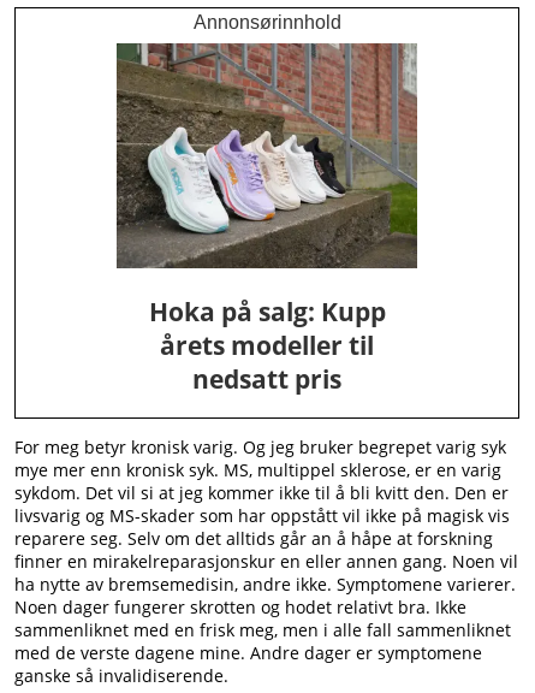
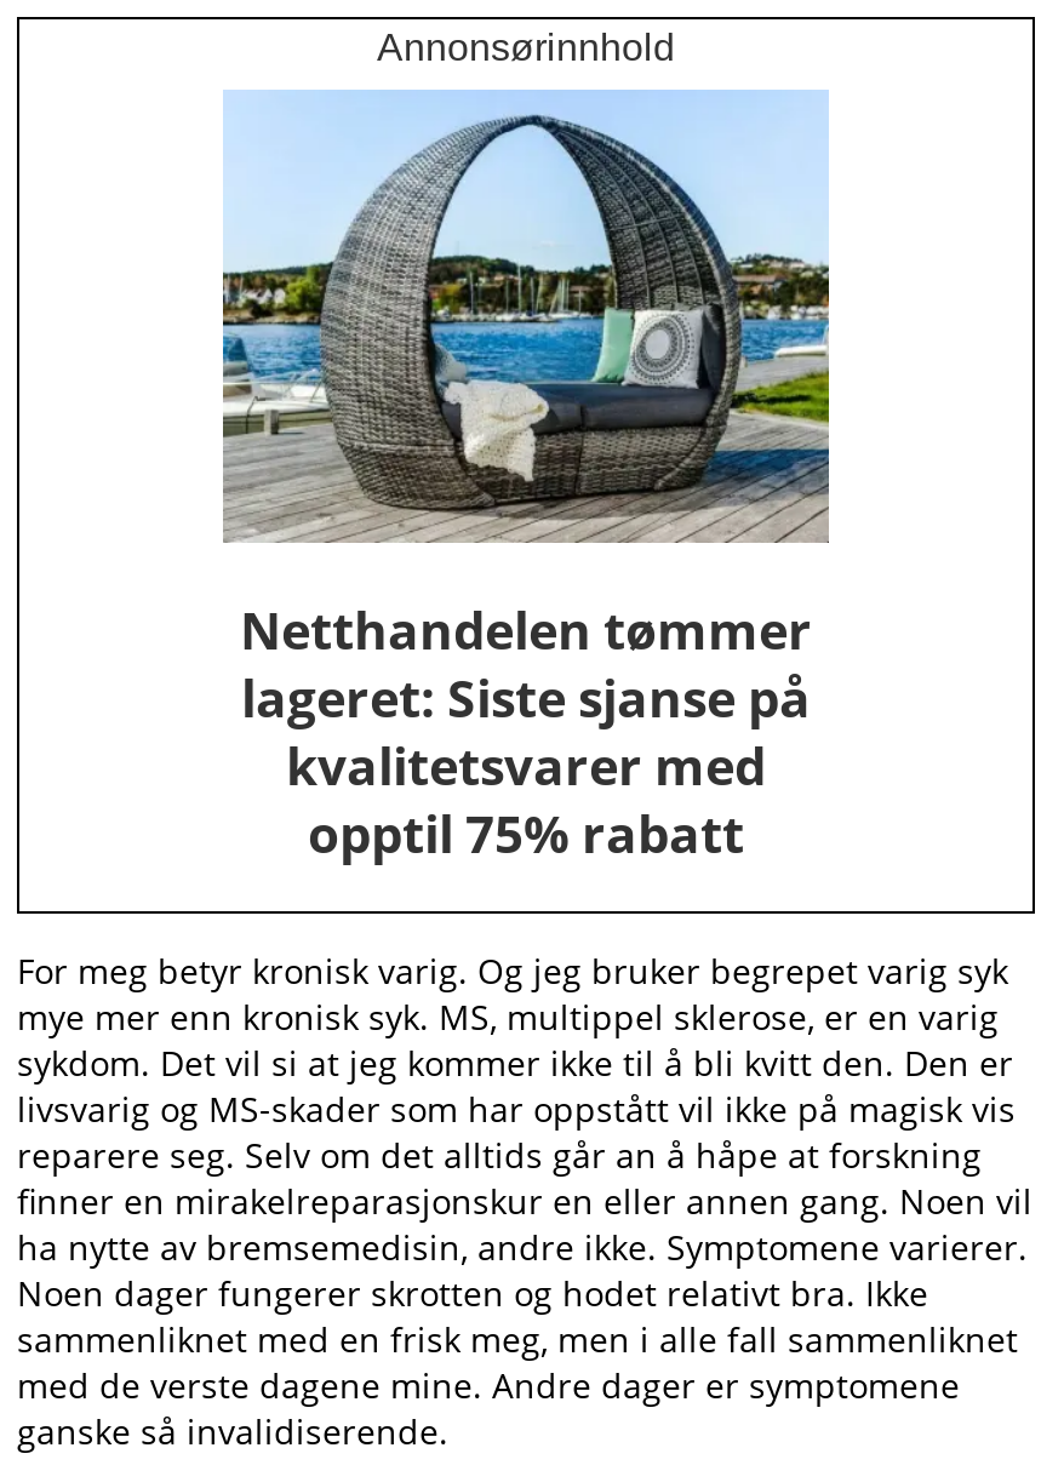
[115,42,418,396] [image] | Hoka på salg: Kupp | årets modeller til | nedsatt pris -> [221,91,831,869] [image] | Netthandelen tømmer | lageret: Siste sjanse på | kvalitetsvarer med | opptil 75% rabatt

